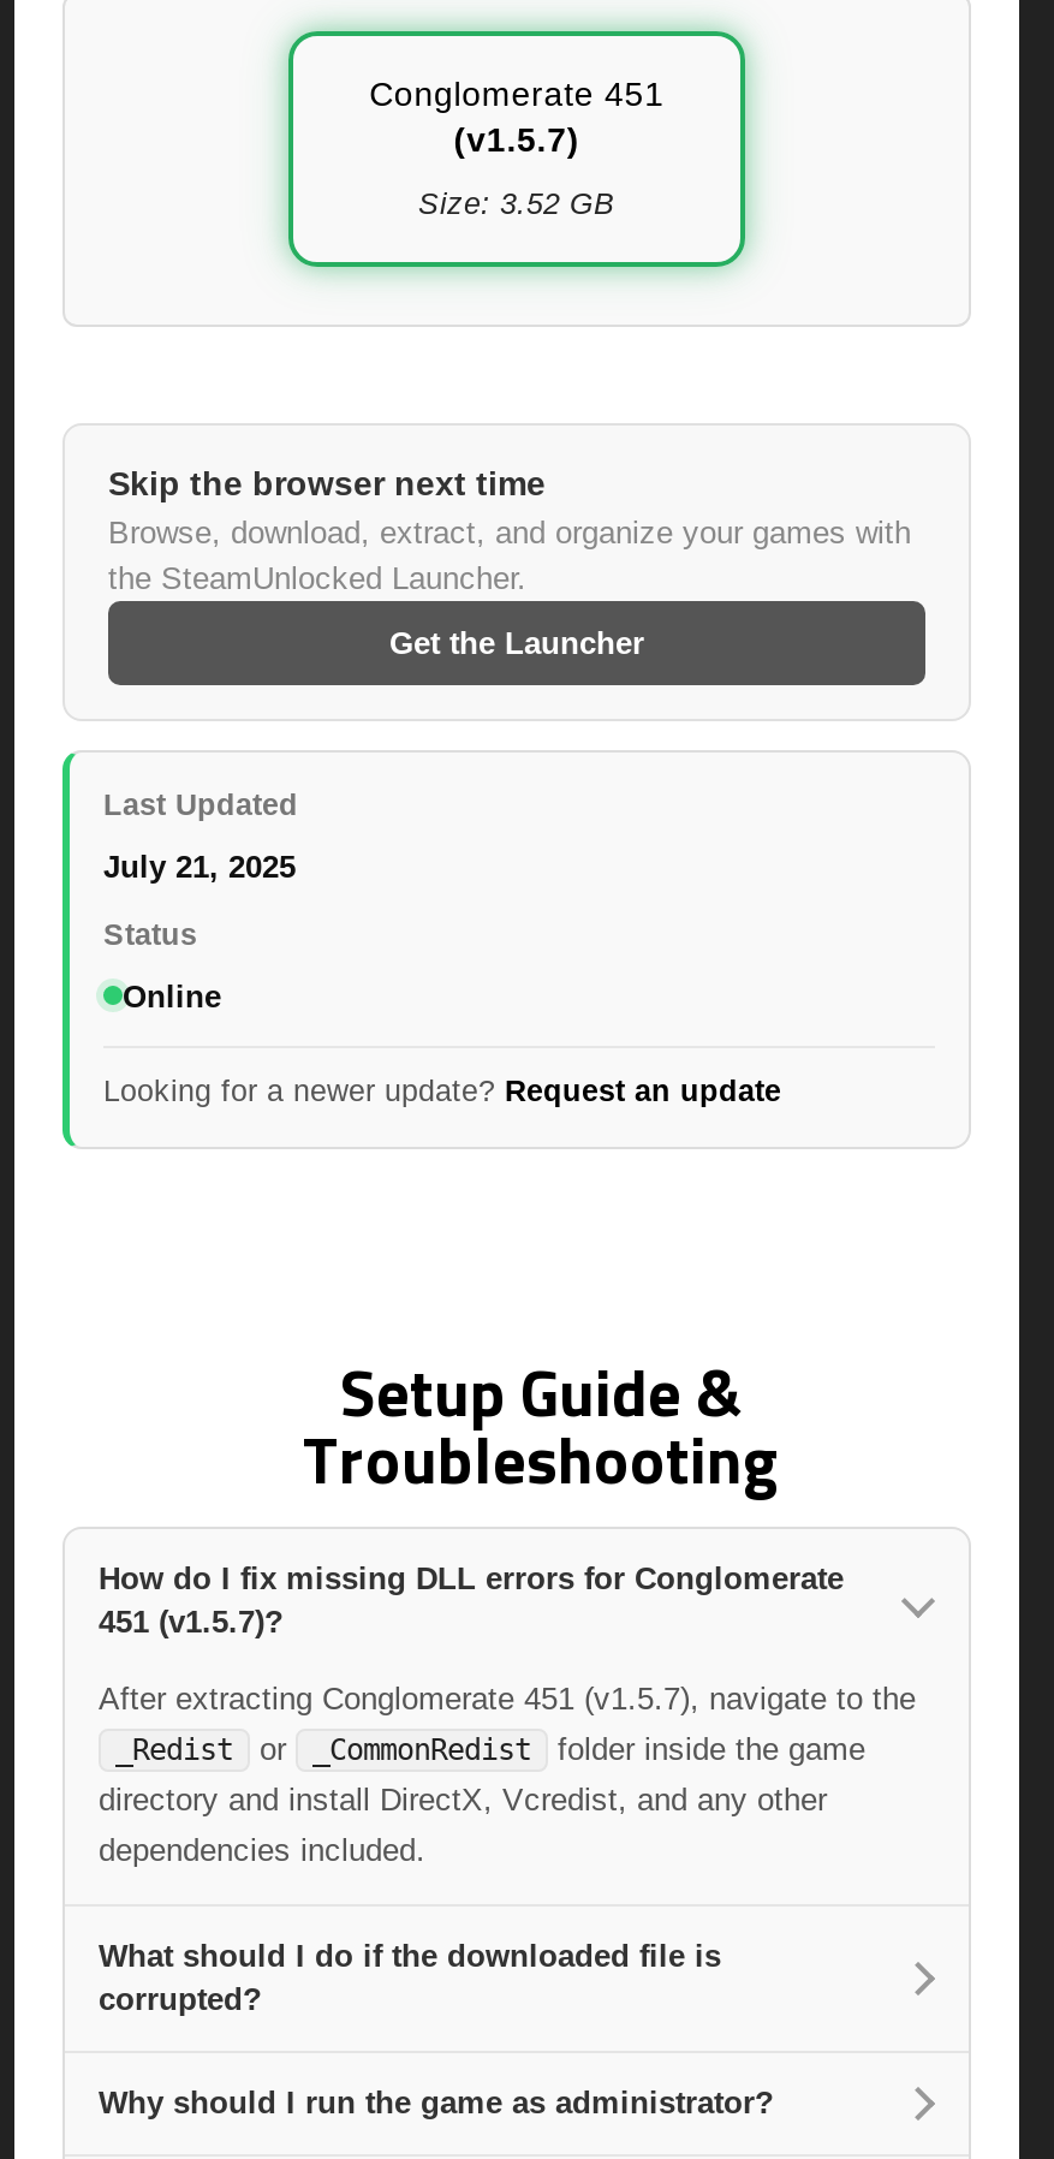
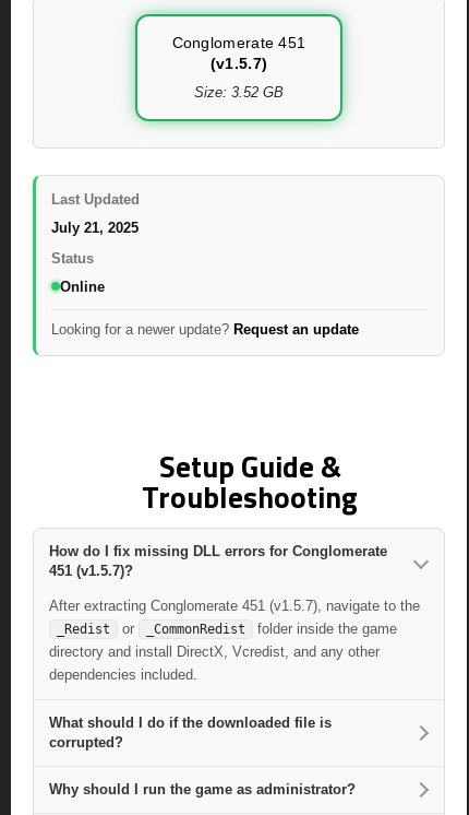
[108,463,911,660] Skip the browser next time | Browse, download, extract, and organize your games with | the SteamUnlocked Launcher. | Get the Launcher -> none

